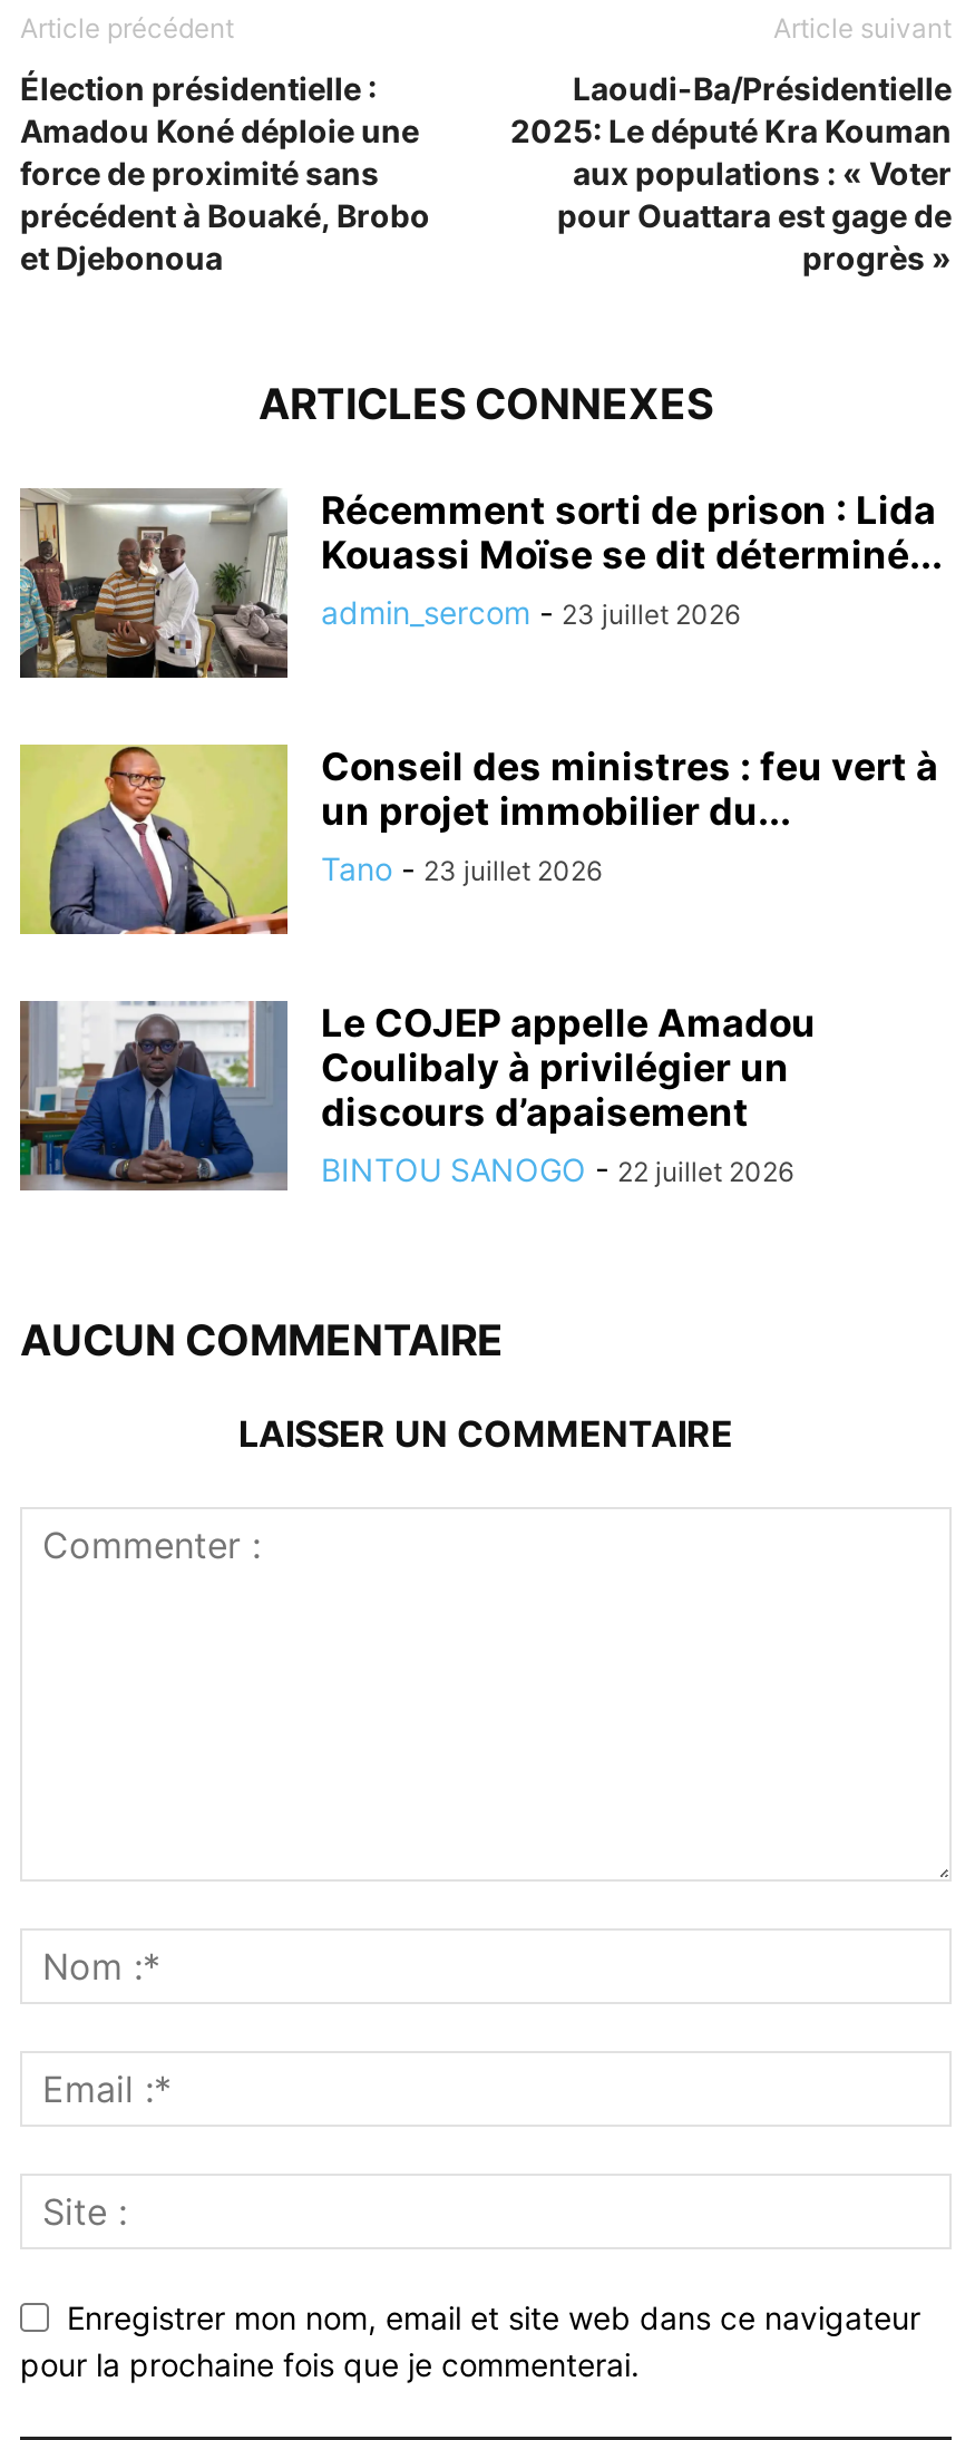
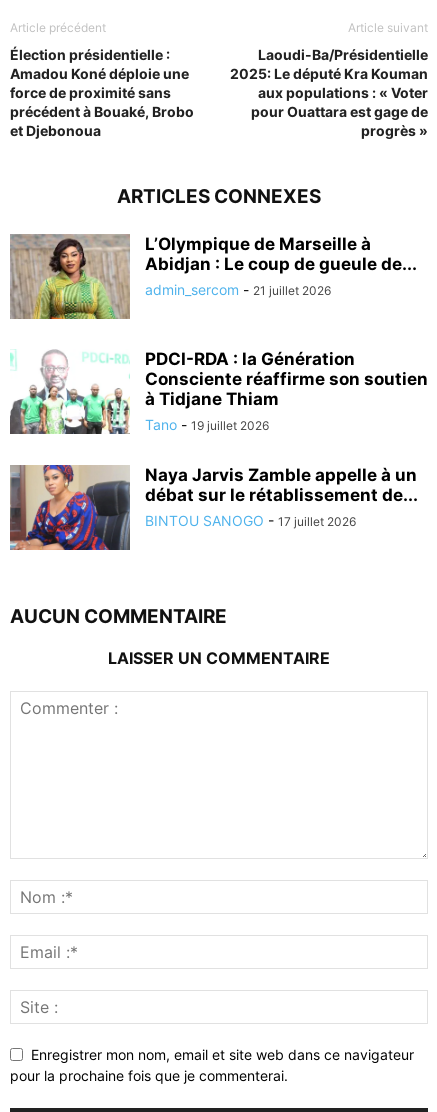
[20,488,943,681] [image] | Récemment sorti de prison : Lida | Kouassi Moïse se dit déterminé... | admin_sercom - 23 juillet 2026 -> [10,234,417,320] [image] | L’Olympique de Marseille à | Abidjan : Le coup de gueule de... | admin_sercom - 21 juillet 2026
[18,741,938,937] [image] | Conseil des ministres : feu vert à | un projet immobilier du... | Tano - 23 juillet 2026 -> [9,349,428,435] [image] | PDCI-RDA : la Génération | Consciente réaffirme son soutien | à Tidjane Thiam | Tano - 19 juillet 2026
[18,1000,816,1192] [image] | Le COJEP appelle Amadou | Coulibaly à privilégier un | discours d’apaisement | BINTOU SANOGO - 22 juillet 2026 -> [9,464,418,551] [image] | Naya Jarvis Zamble appelle à un | débat sur le rétablissement de... | BINTOU SANOGO - 17 juillet 2026

